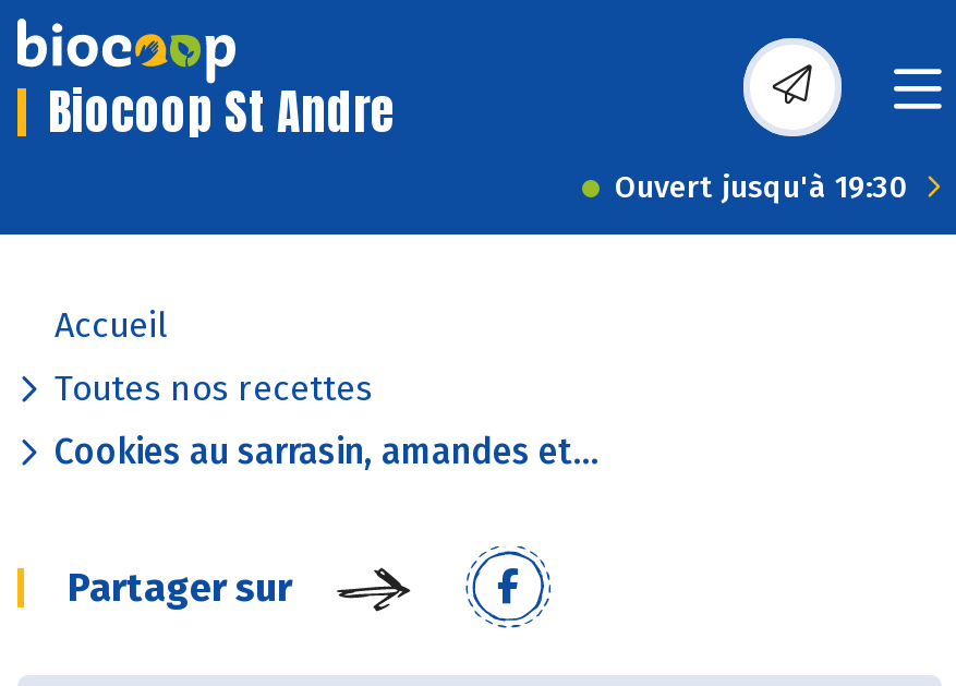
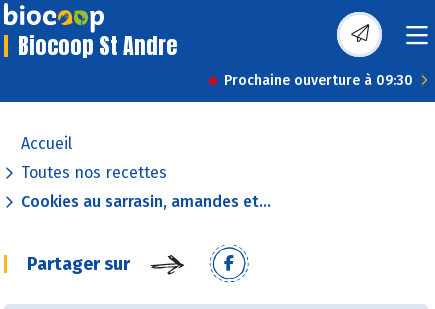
[615,169,909,206] Ouvert jusqu'à 19:30 -> [224,72,413,89] Prochaine ouverture à 09:30

